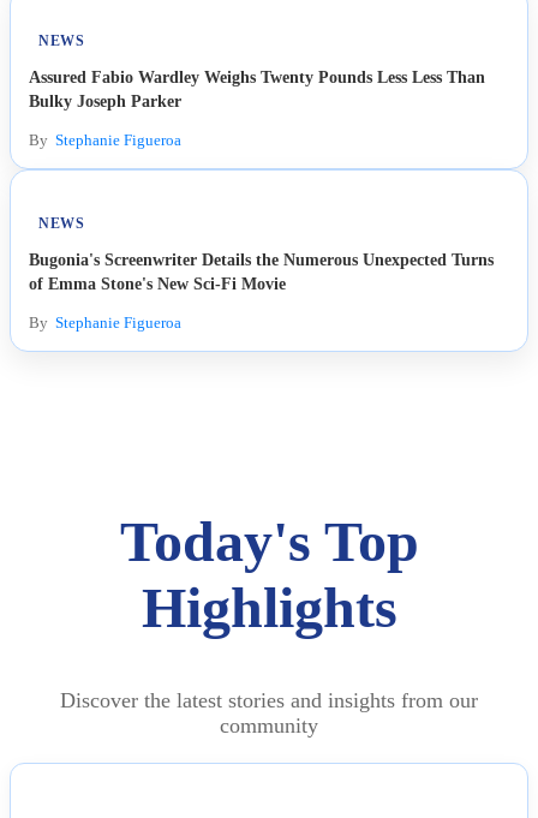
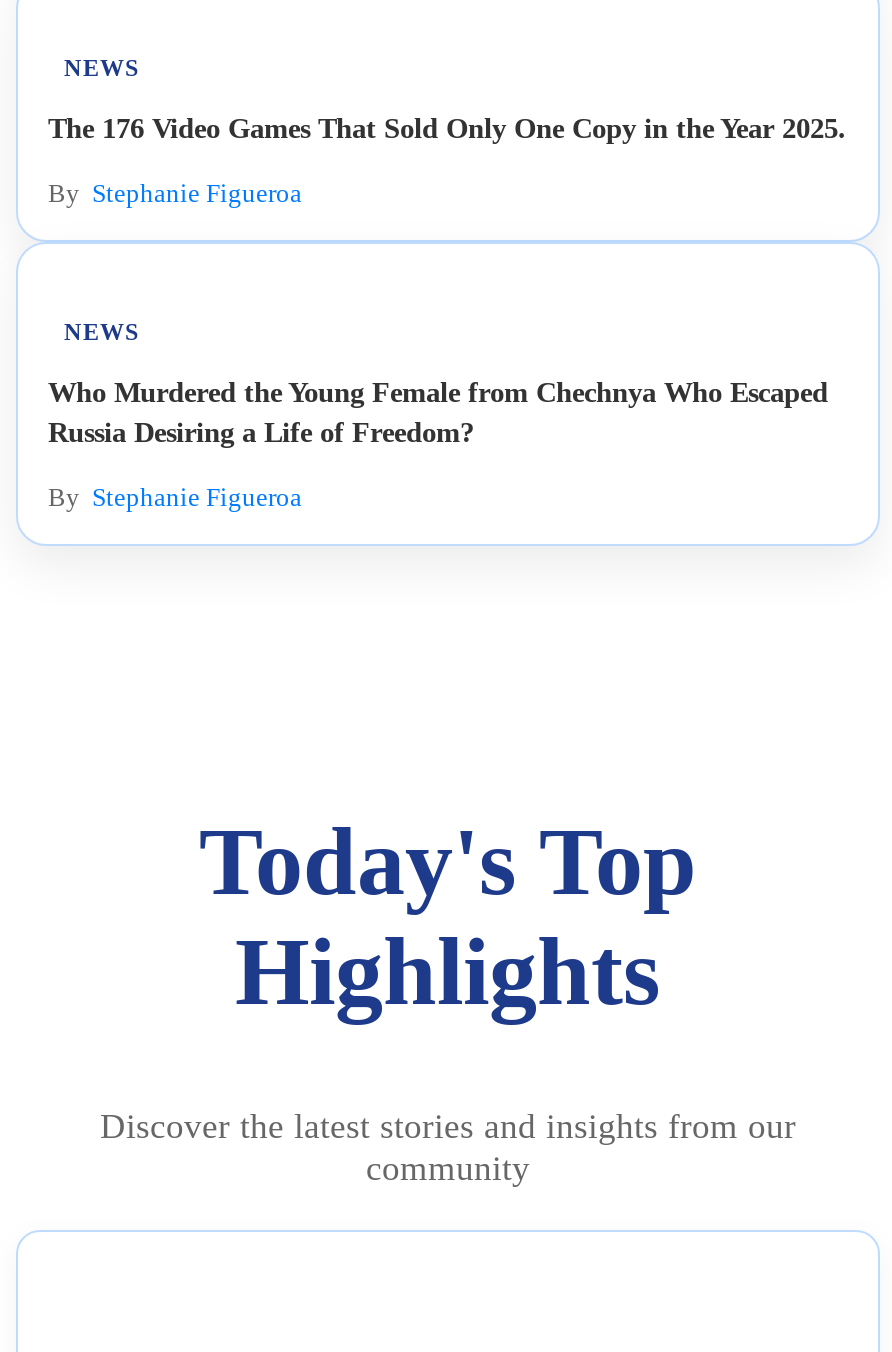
[29,67,485,111] Assured Fabio Wardley Weighs Twenty Pounds Less Less Than | Bulky Joseph Parker -> [48,112,846,144] The 176 Video Games That Sold Only One Copy in the Year 2025.
[29,250,494,293] Bugonia's Screenwriter Details the Numerous Unexpected Turns | of Emma Stone's New Sci-Fi Movie -> [48,376,828,448] Who Murdered the Young Female from Chechnya Who Escaped | Russia Desiring a Life of Freedom?

